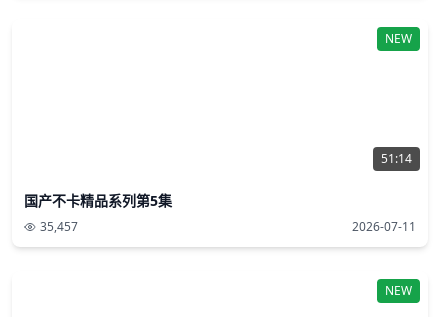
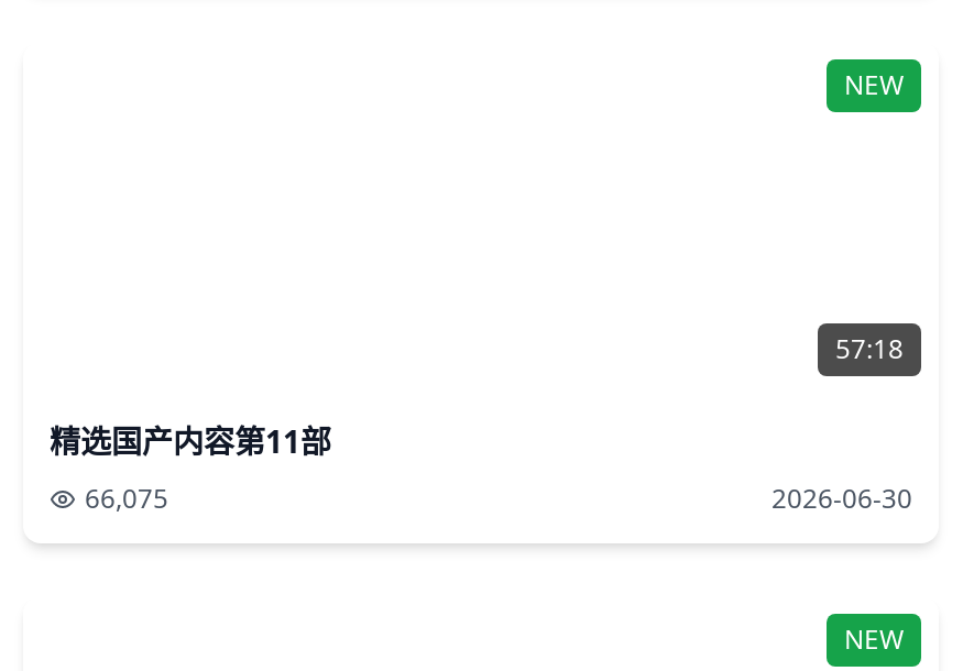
[381,150,412,167] 51:14 -> [835,330,904,367] 57:18
[24,191,416,235] 国产不卡精品系列第5集 | 35,457 | 2026-07-11 -> [50,420,912,517] 精选国产内容第11部 | 66,075 | 2026-06-30

